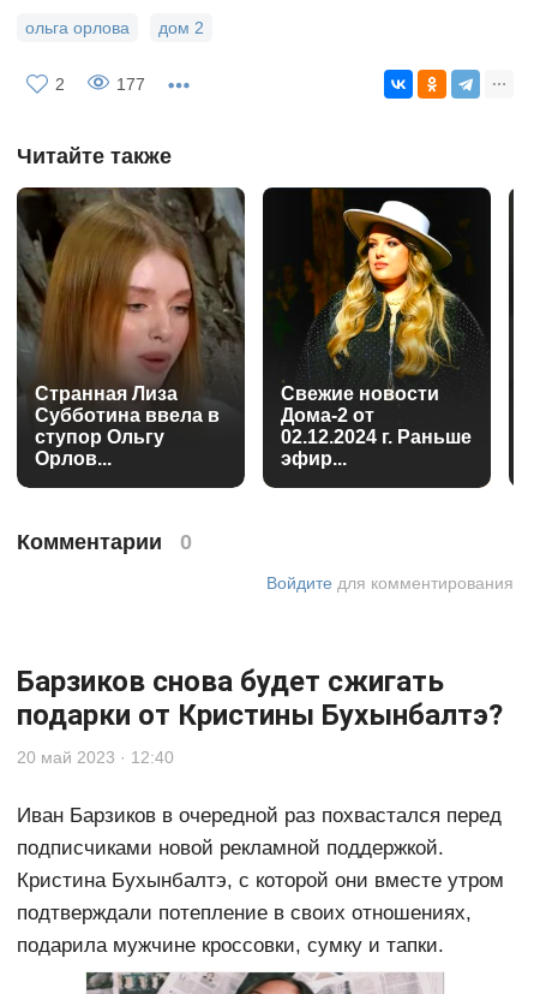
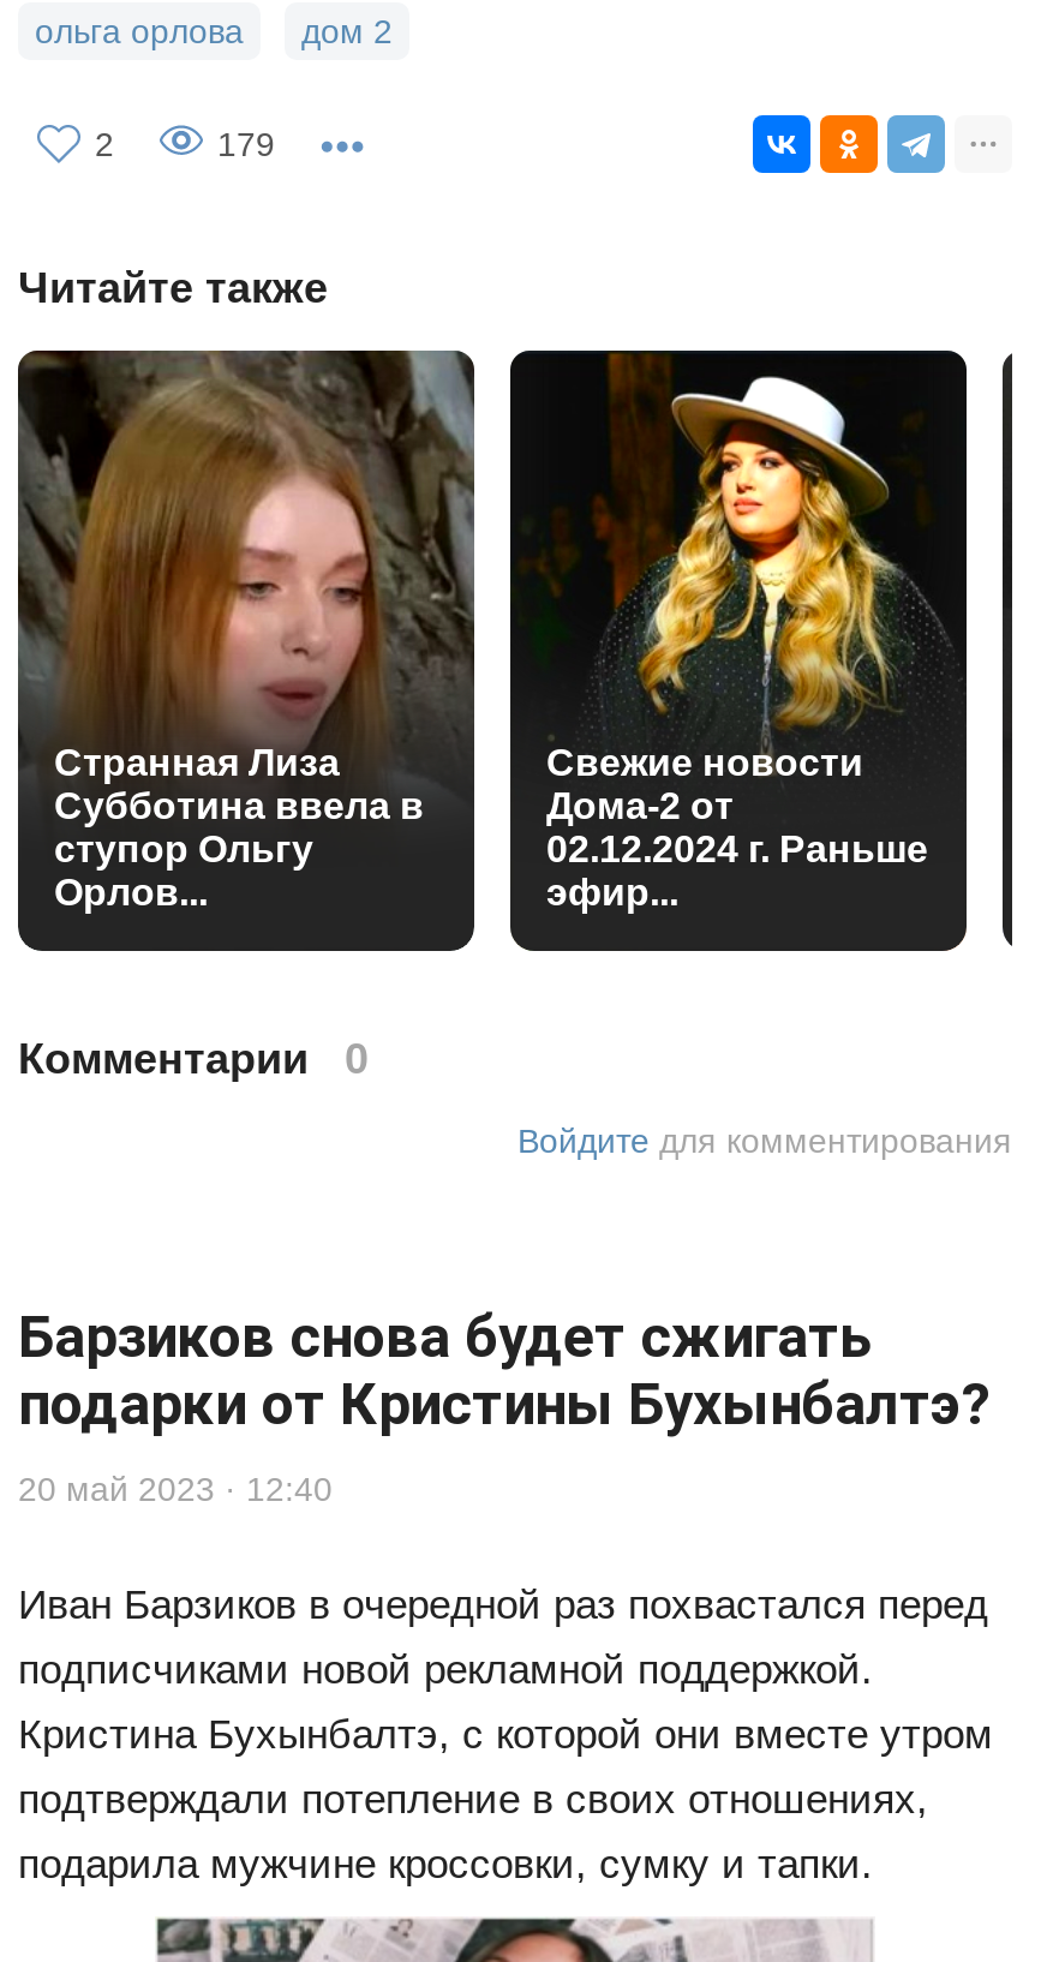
[116,76,145,95] 177 -> [217,128,275,166] 179

